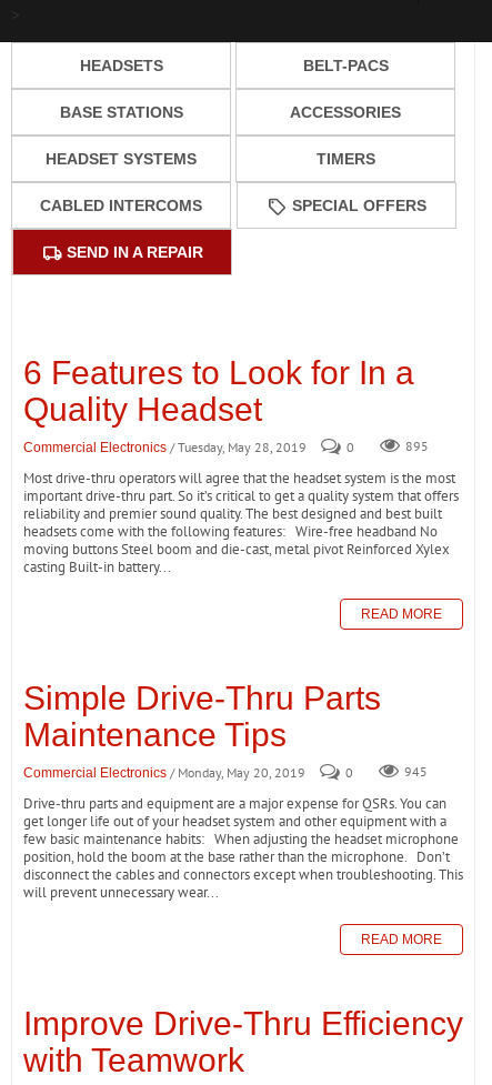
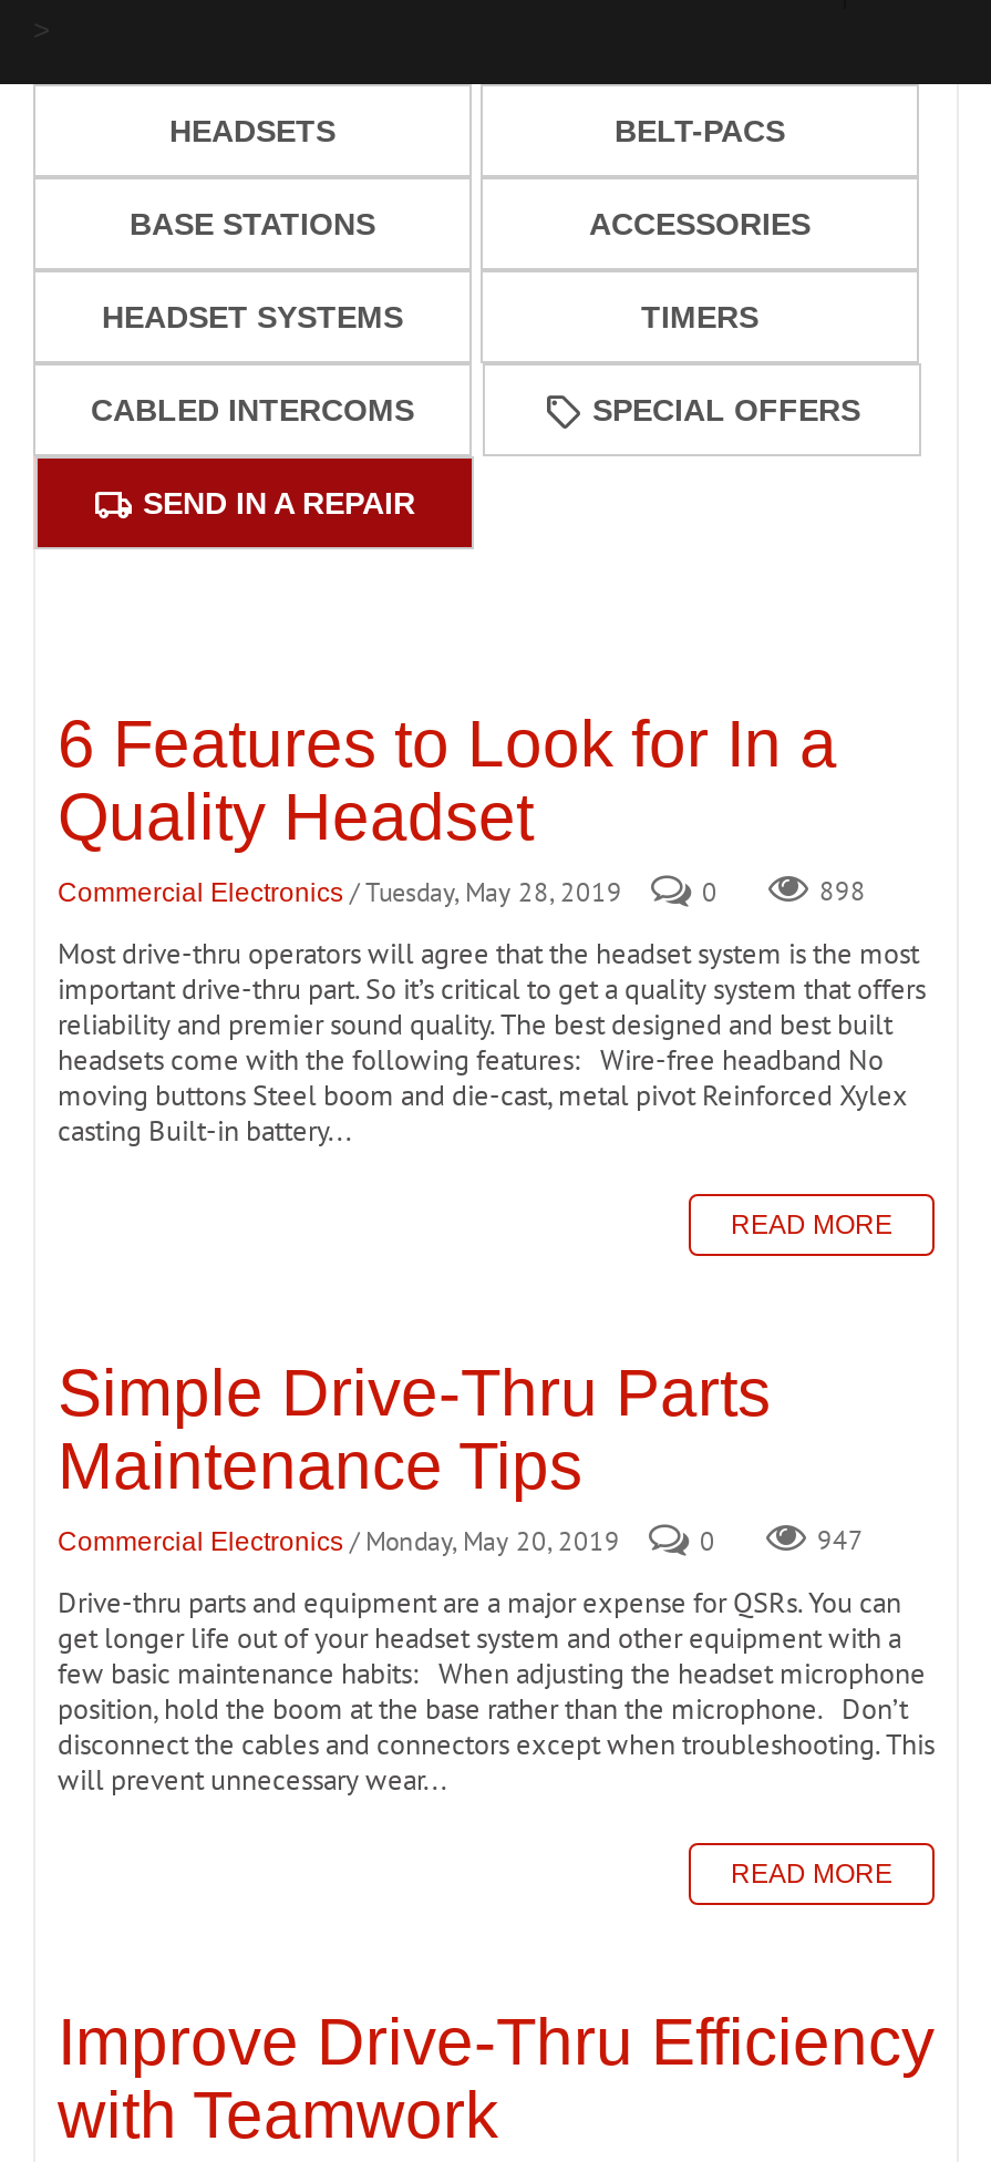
[405,438,429,455] 895 -> [819,875,866,908] 898
[404,764,428,780] 945 -> [817,1524,864,1557] 947

